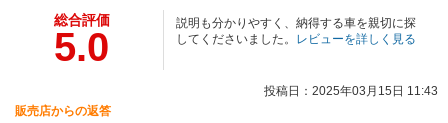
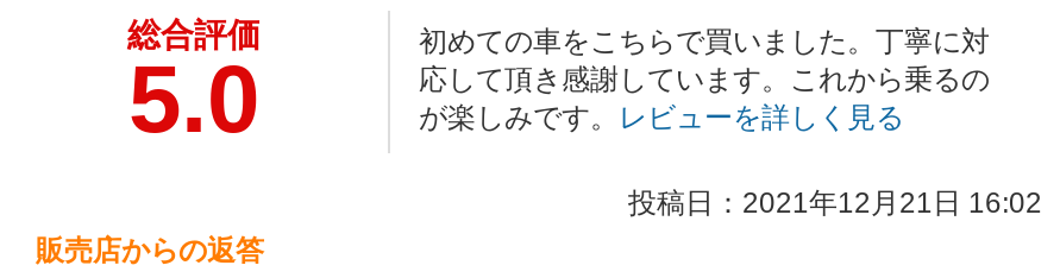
[176,16,416,46] 説明も分かりやすく、納得する車を親切に探 | してくださいました。レビューを詳しく見る -> [419,25,990,134] 初めての車をこちらで買いました。丁寧に対 | 応して頂き感謝しています。これから乗るの | が楽しみです。レビューを詳しく見る
[264,84,438,98] 投稿日：2025年03月15日 11:43 -> [628,187,1042,220] 投稿日：2021年12月21日 16:02

